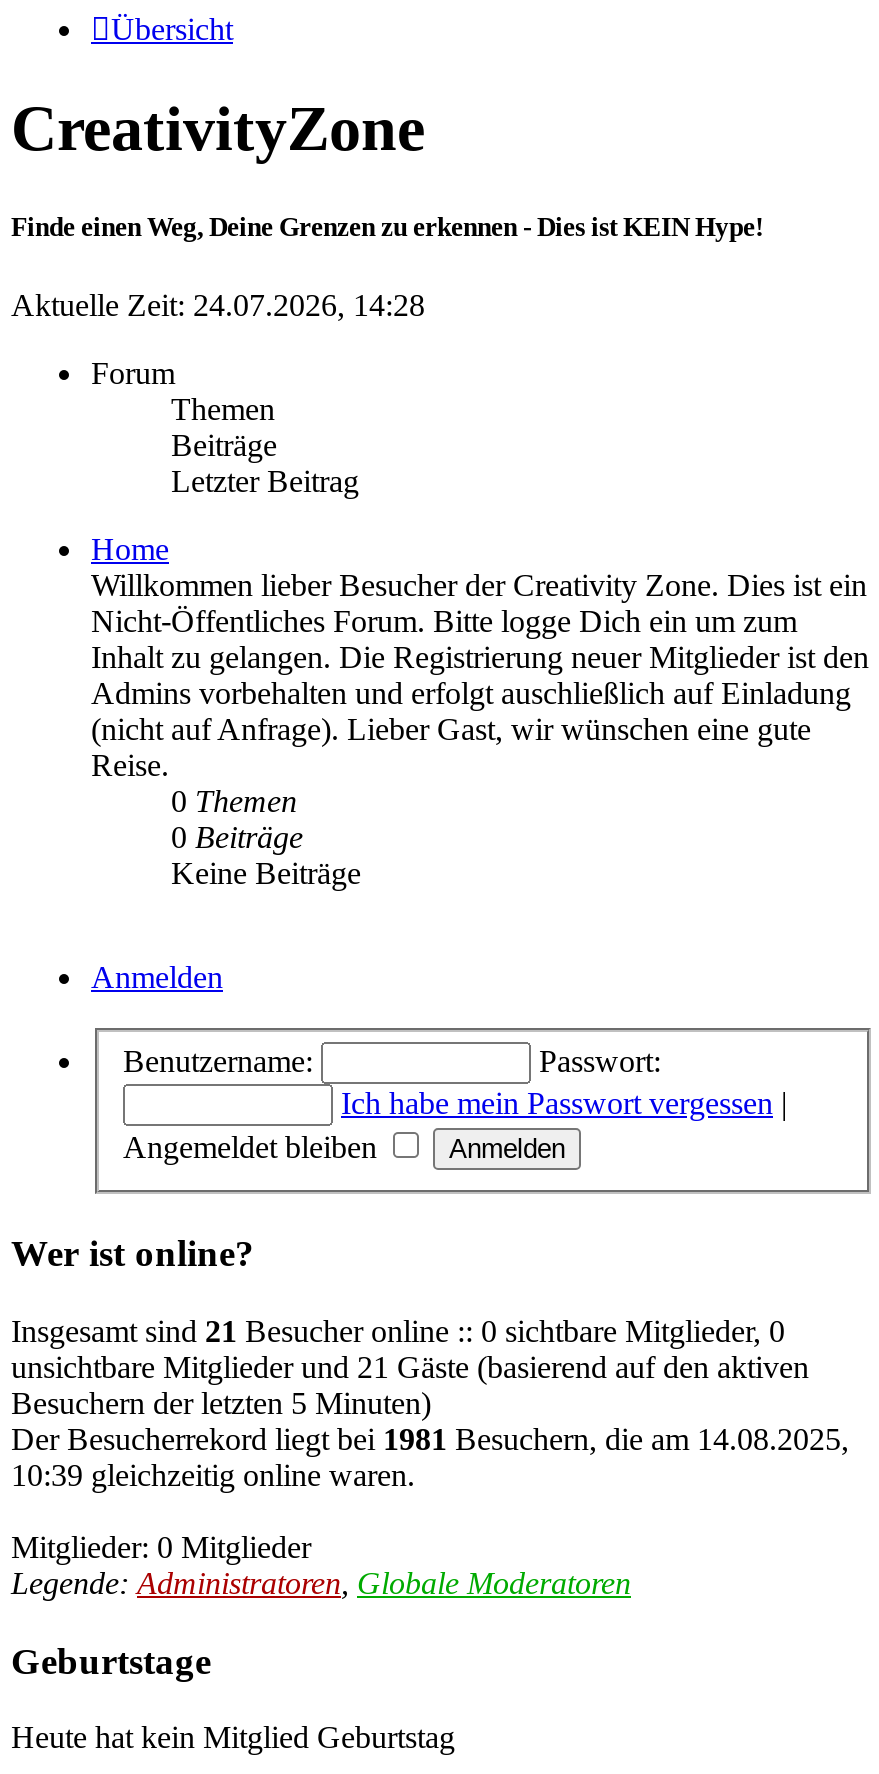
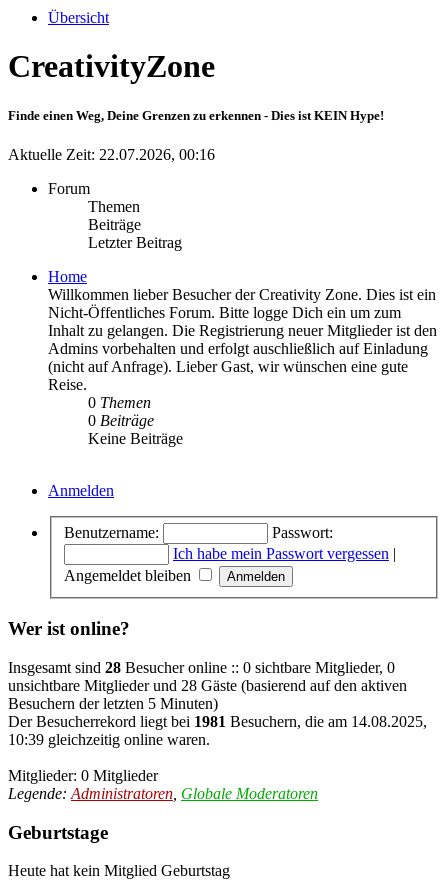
[11,288,425,322] Aktuelle Zeit: 24.07.2026, 14:28 -> [8,146,215,163] Aktuelle Zeit: 22.07.2026, 00:16
[11,1314,785,1348] Insgesamt sind 21 Besucher online :: 0 sichtbare Mitglieder, 0 -> [8,659,395,676] Insgesamt sind 28 Besucher online :: 0 sichtbare Mitglieder, 0
[11,1350,809,1384] unsichtbare Mitglieder und 21 Gäste (basierend auf den aktiven -> [8,677,407,694] unsichtbare Mitglieder und 28 Gäste (basierend auf den aktiven

